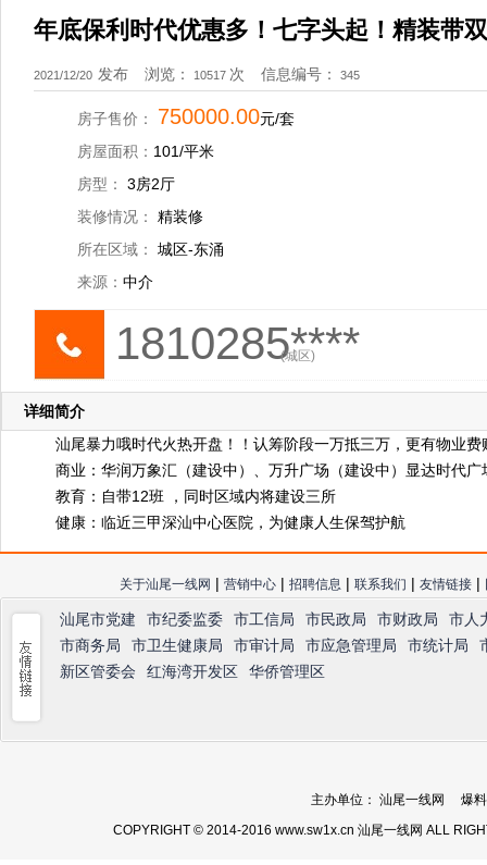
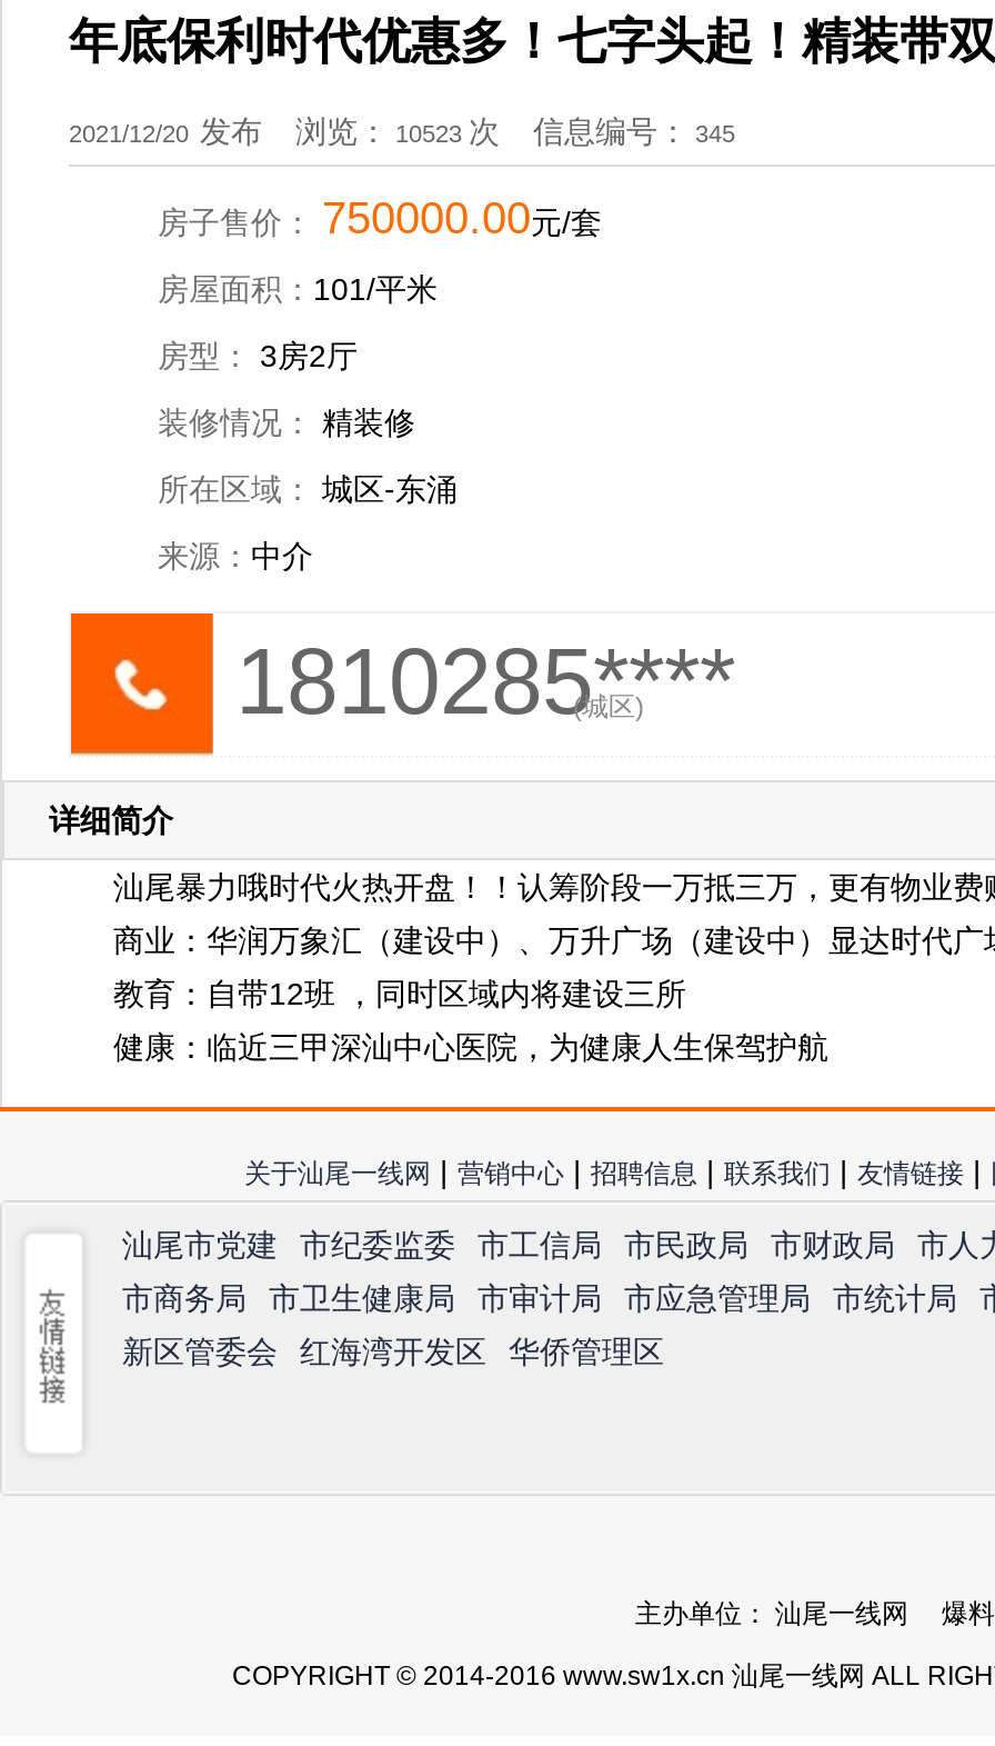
[34,65,360,83] 2021/12/20 发布 浏览：10517次 信息编号：345 -> [69,113,735,149] 2021/12/20 发布 浏览：10523次 信息编号：345

